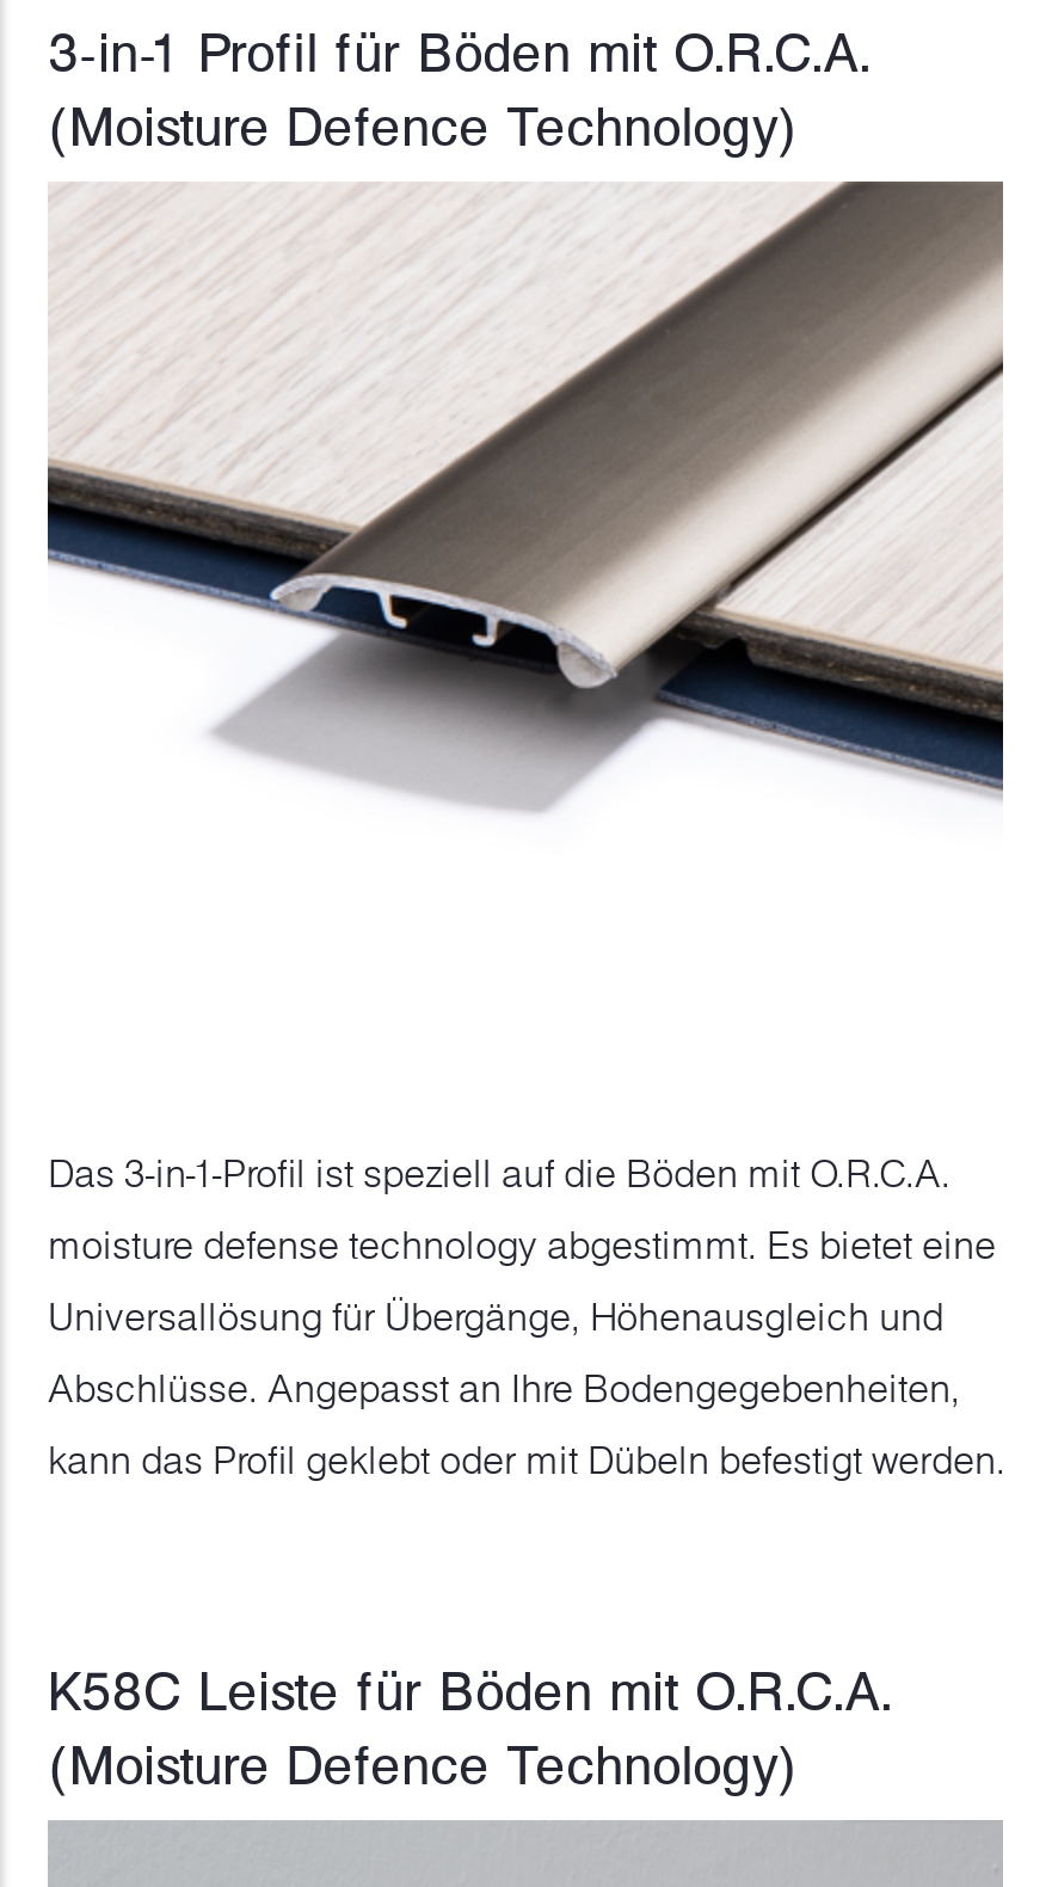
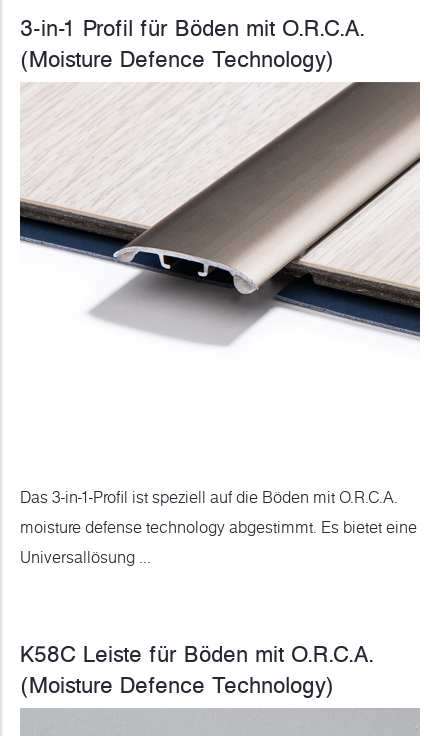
[48,1289,1005,1485] Universallösung für Übergänge, Höhenausgleich und | Abschlüsse. Angepasst an Ihre Bodengegebenheiten, | kann das Profil geklebt oder mit Dübeln befestigt werden. -> [20,546,151,568] Universallösung ...

